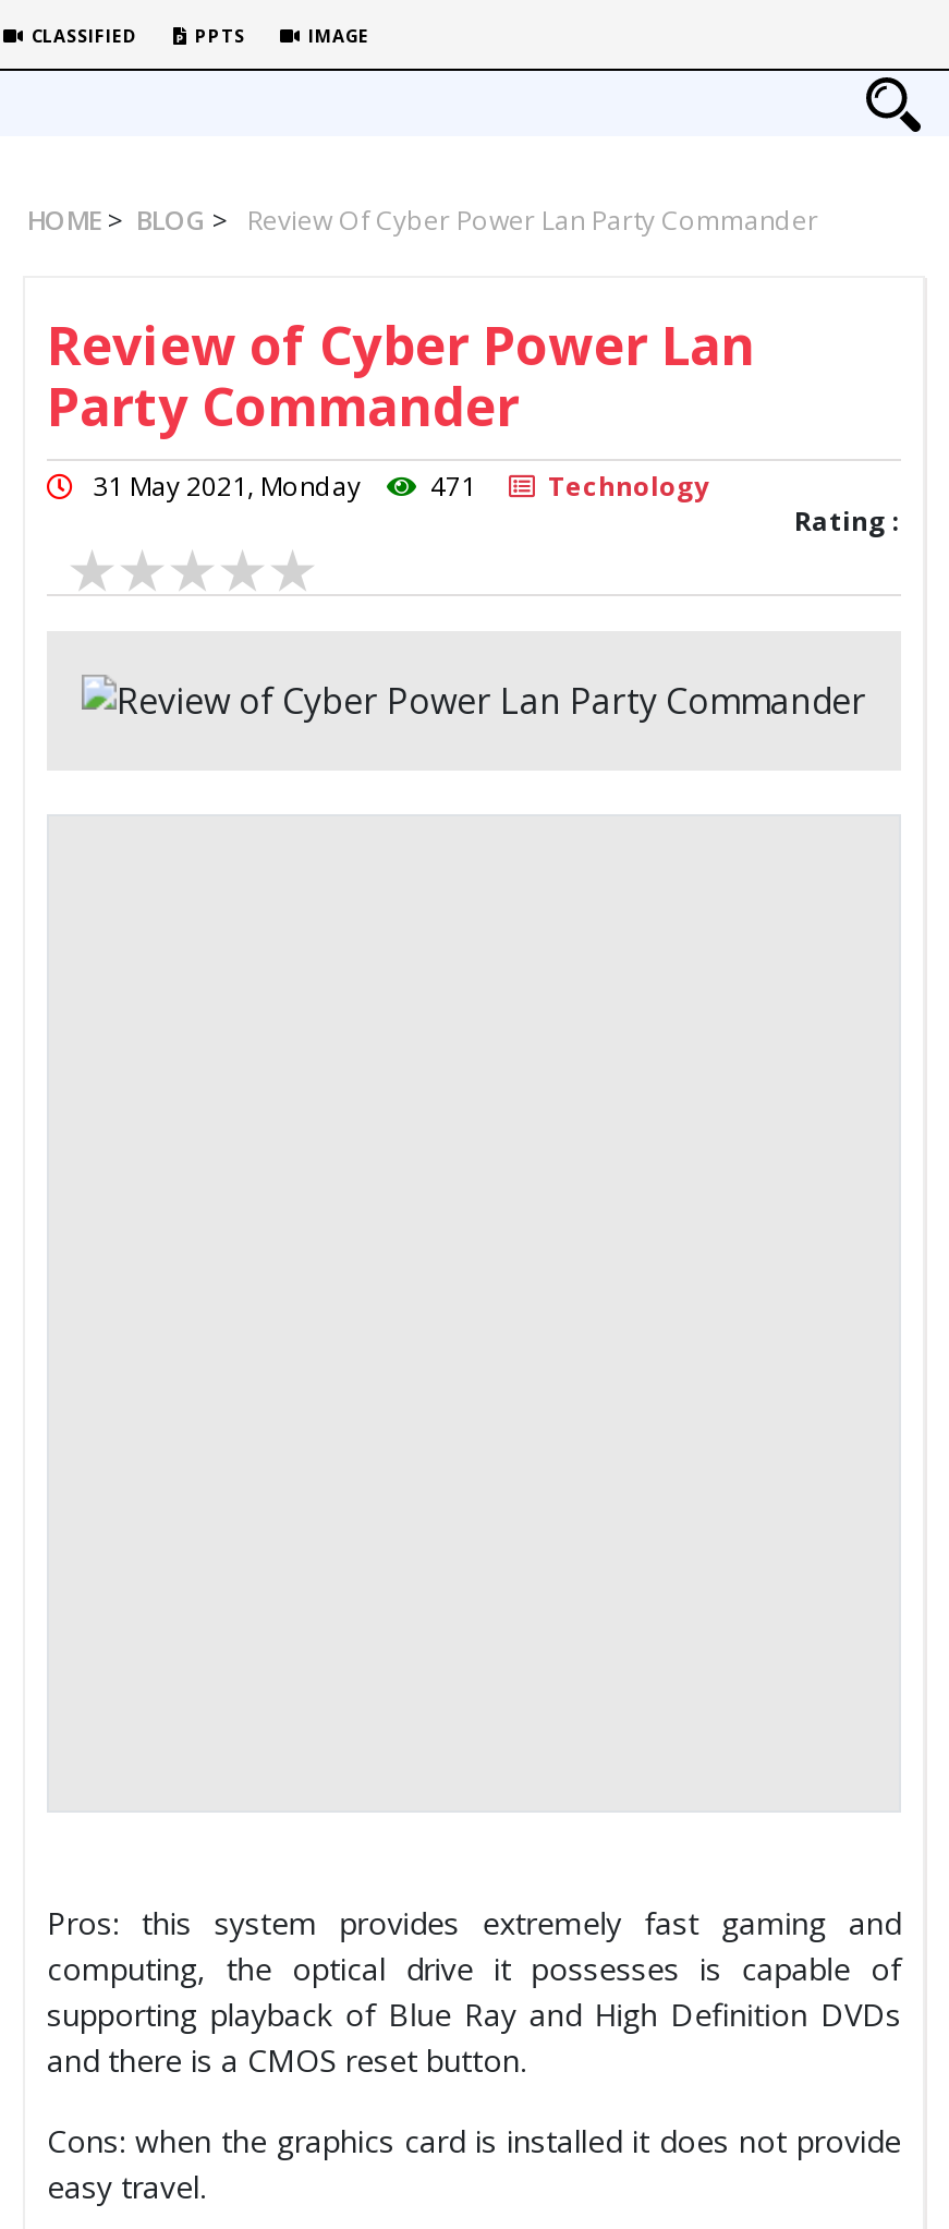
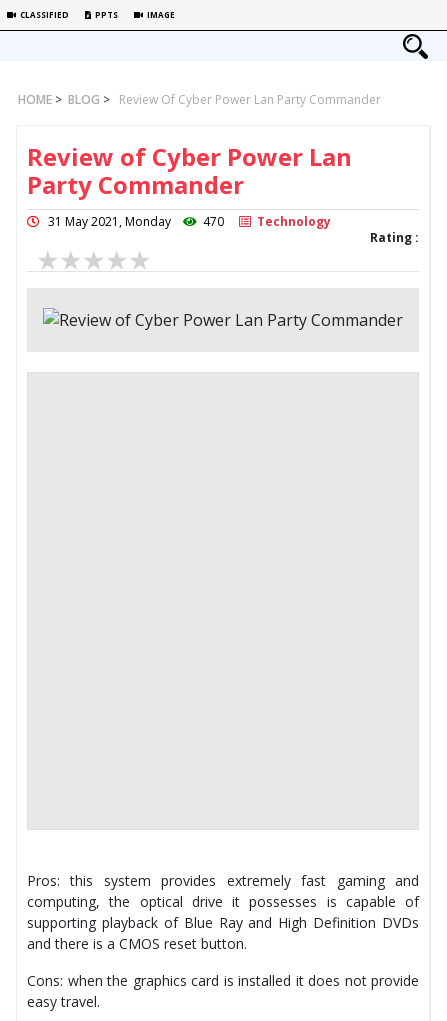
[73,467,709,504] 31 May 2021, Monday 471 Technology -> [39,213,331,230] 31 May 2021, Monday 470 Technology

